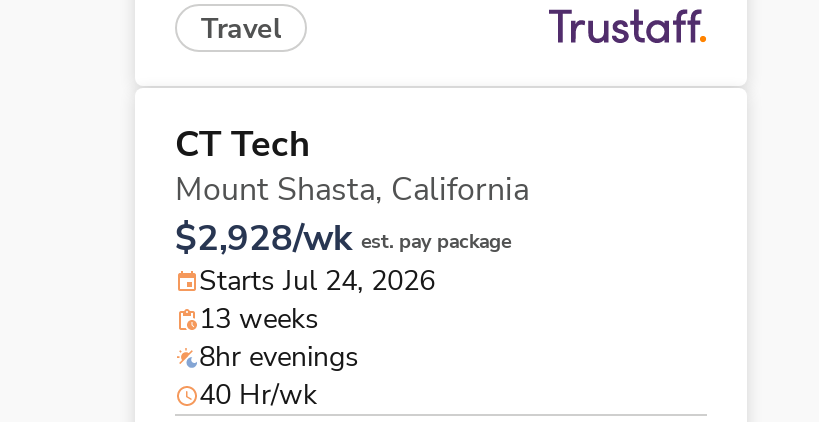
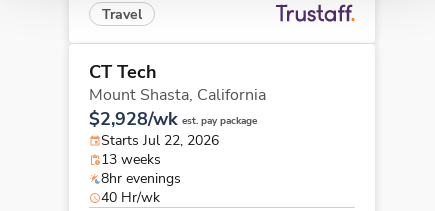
[199,262,435,300] Starts Jul 24, 2026 -> [101,131,219,150] Starts Jul 22, 2026

